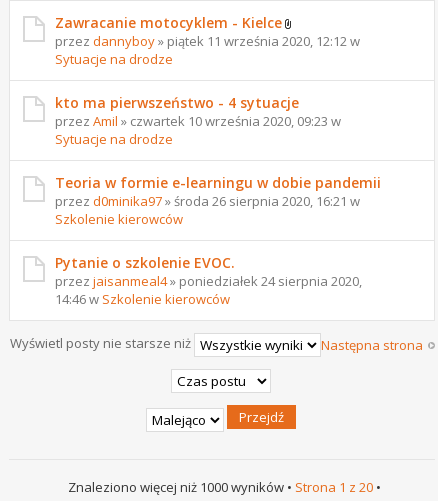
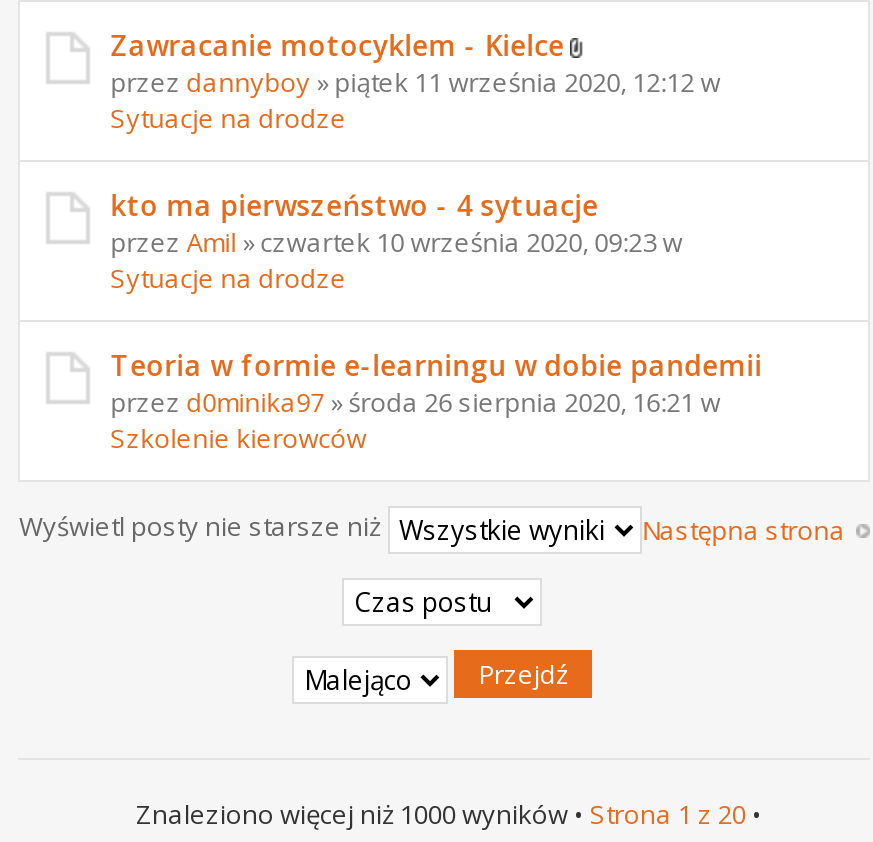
[55,252,362,307] Pytanie o szkolenie EVOC. | przez jaisanmeal4» poniedziałek 24 sierpnia 2020, | 14:46 w Szkolenie kierowców -> none

